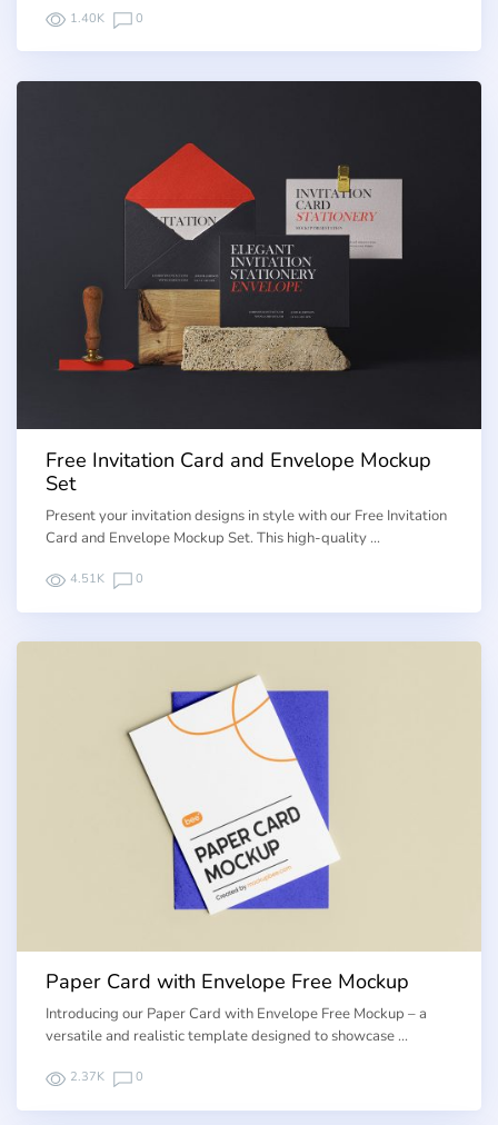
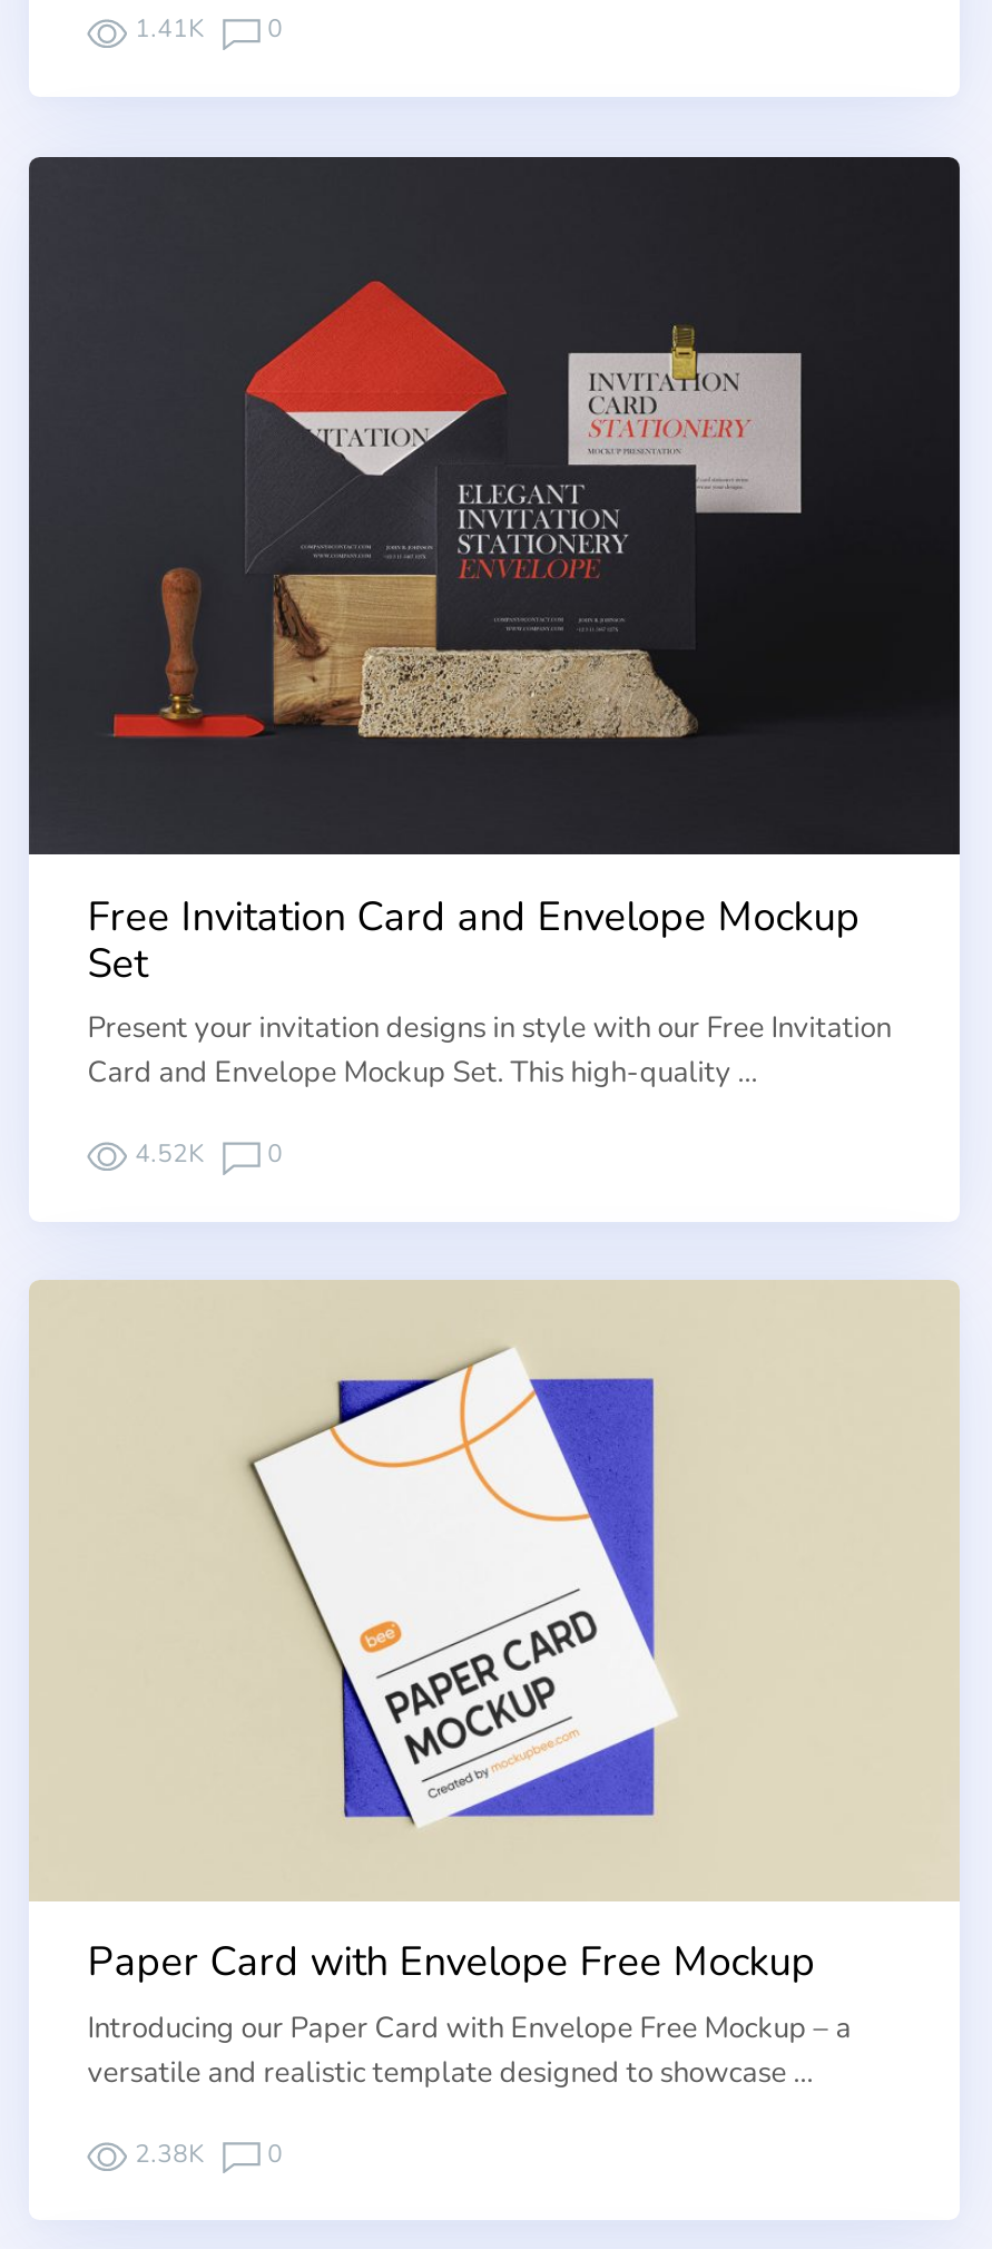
[70,10,144,26] 1.40K 0 -> [135,14,283,47] 1.41K 0
[70,570,144,587] 4.51K 0 -> [135,1138,283,1171] 4.52K 0
[70,1069,144,1085] 2.37K 0 -> [135,2137,283,2170] 2.38K 0

